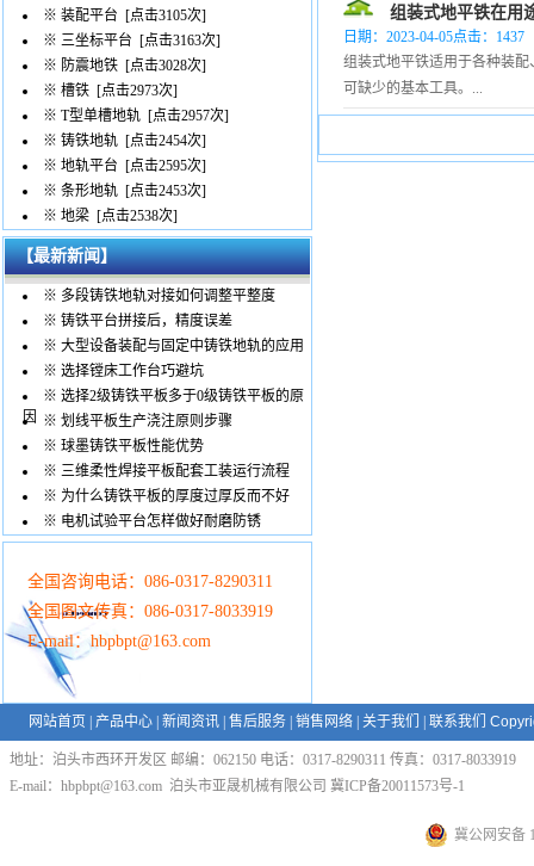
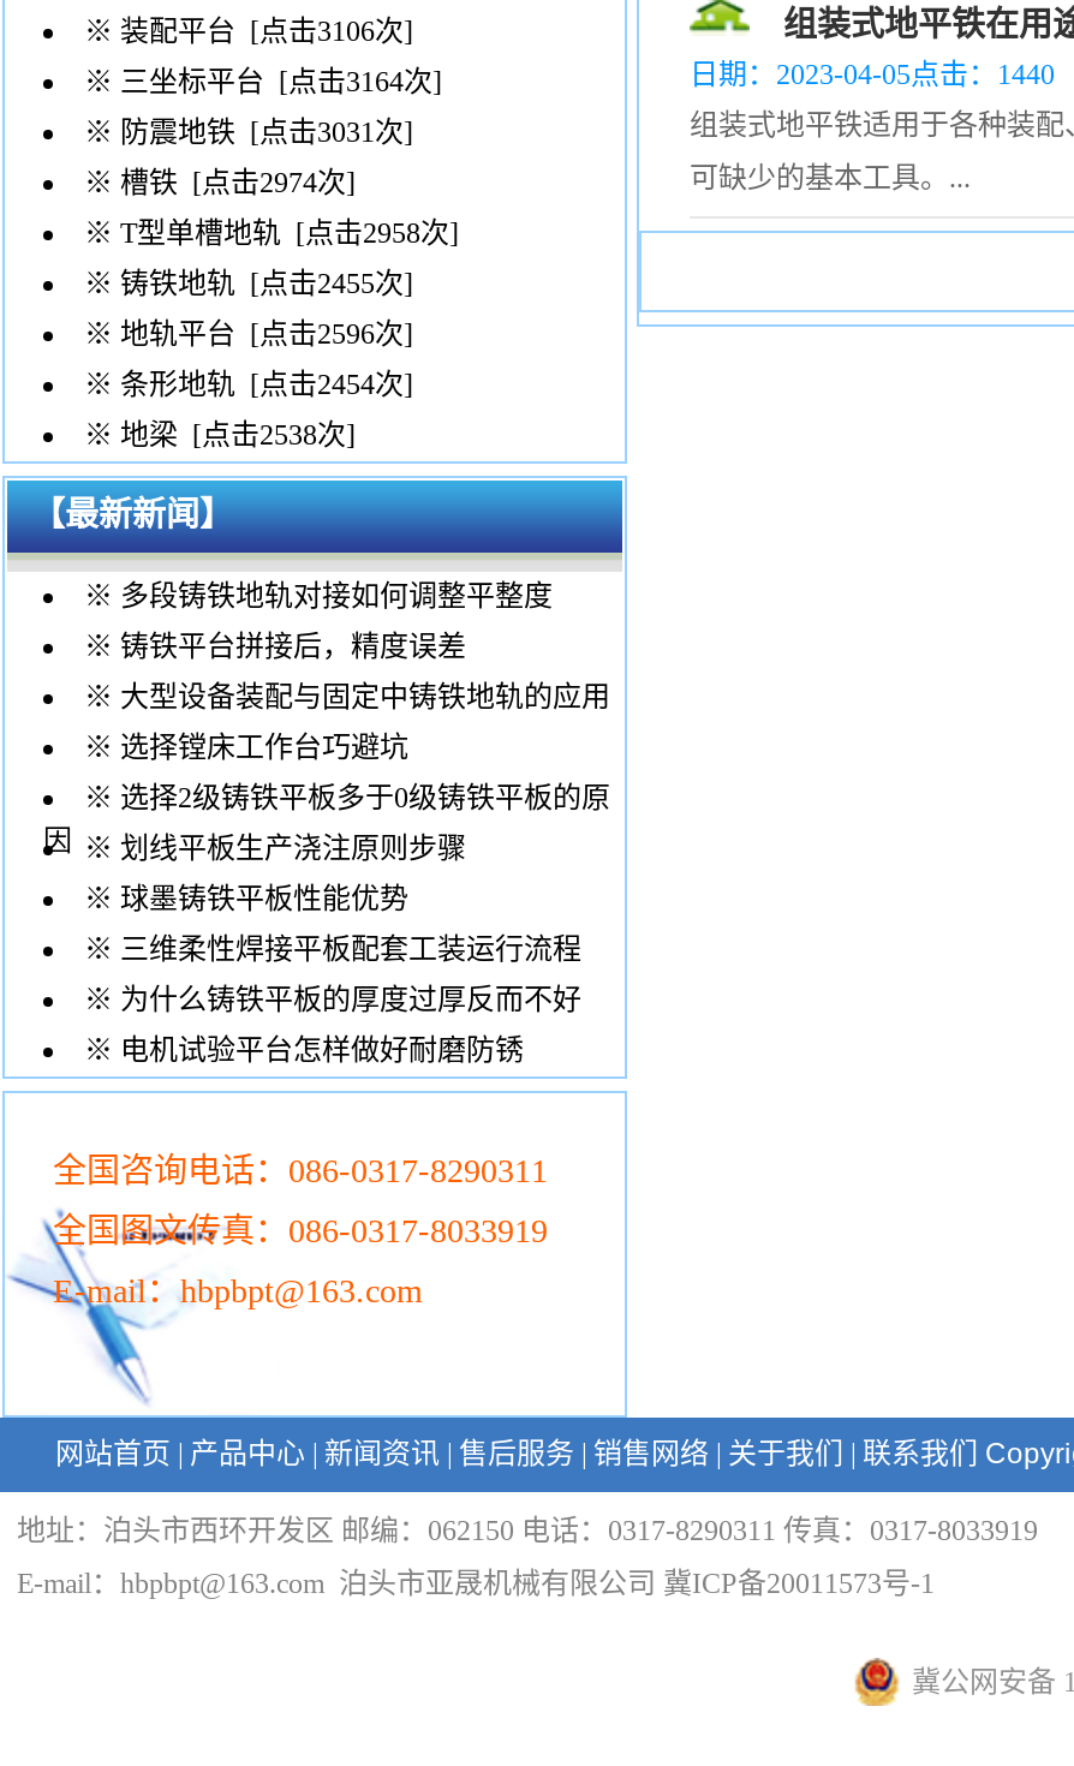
[43,7,206,24] ※装配平台[点击3105次] -> [84,14,413,48] ※装配平台[点击3106次]
[43,32,221,49] ※三坐标平台[点击3163次] -> [84,65,442,99] ※三坐标平台[点击3164次]
[343,29,524,45] 日期：2023-04-05点击：1437 -> [690,58,1055,91] 日期：2023-04-05点击：1440
[43,57,206,74] ※防震地铁[点击3028次] -> [84,115,413,149] ※防震地铁[点击3031次]
[43,82,178,99] ※槽铁[点击2973次] -> [84,166,356,199] ※槽铁[点击2974次]
[43,107,229,124] ※ T型单槽地轨[点击2957次] -> [84,216,459,250] ※ T型单槽地轨[点击2958次]
[43,132,206,149] ※铸铁地轨[点击2454次] -> [84,267,413,300] ※铸铁地轨[点击2455次]
[43,157,206,174] ※地轨平台[点击2595次] -> [84,317,413,351] ※地轨平台[点击2596次]
[43,183,206,199] ※条形地轨[点击2453次] -> [84,368,413,401] ※条形地轨[点击2454次]

